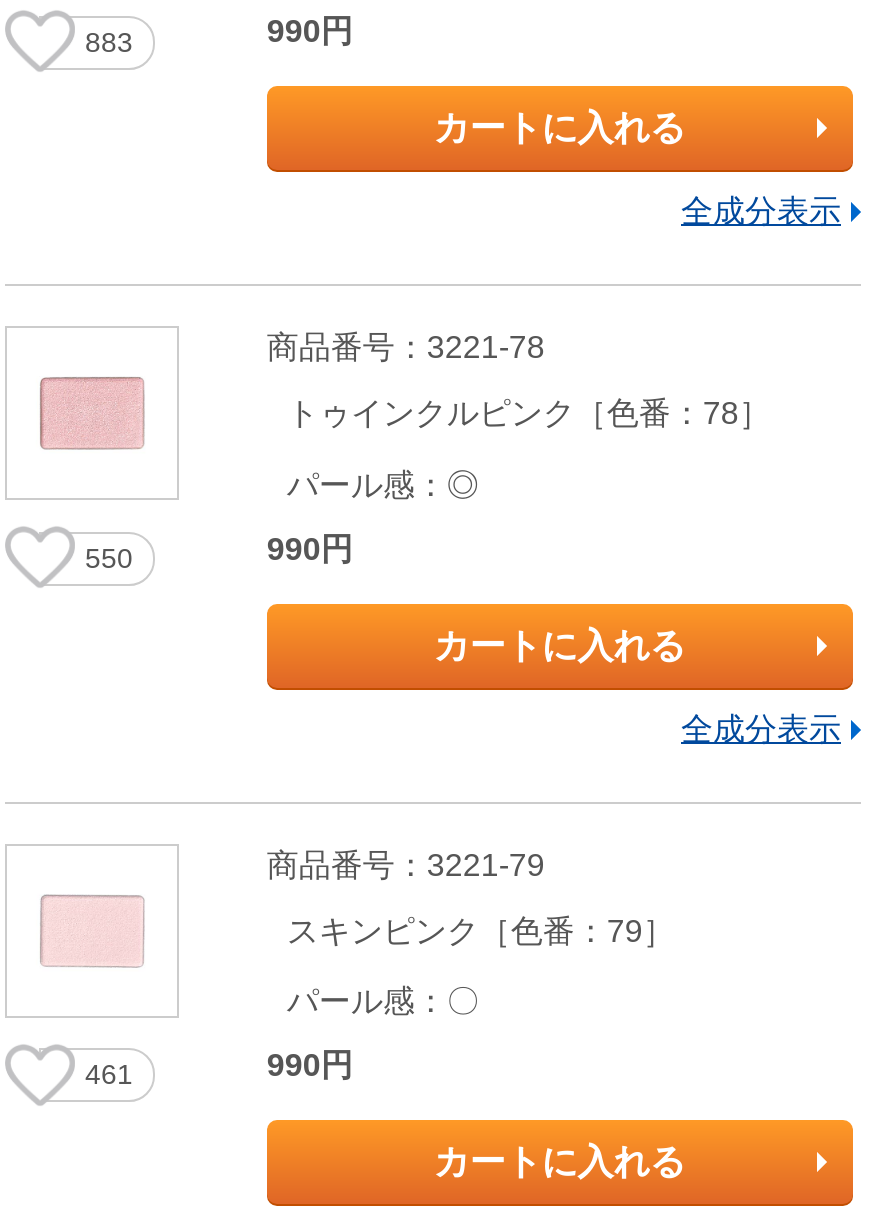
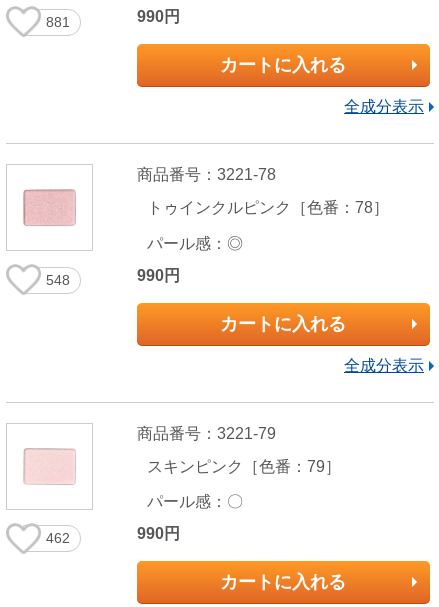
[85,25,133,57] 883 -> [46,14,70,30] 881
[85,542,133,574] 550 -> [46,272,70,288] 548
[85,1059,133,1091] 461 -> [46,530,70,546] 462

